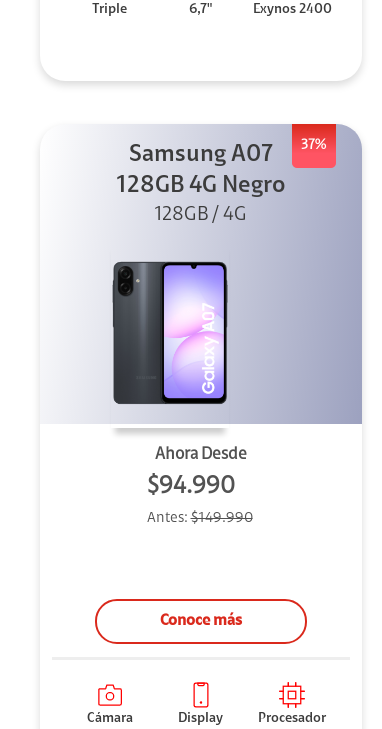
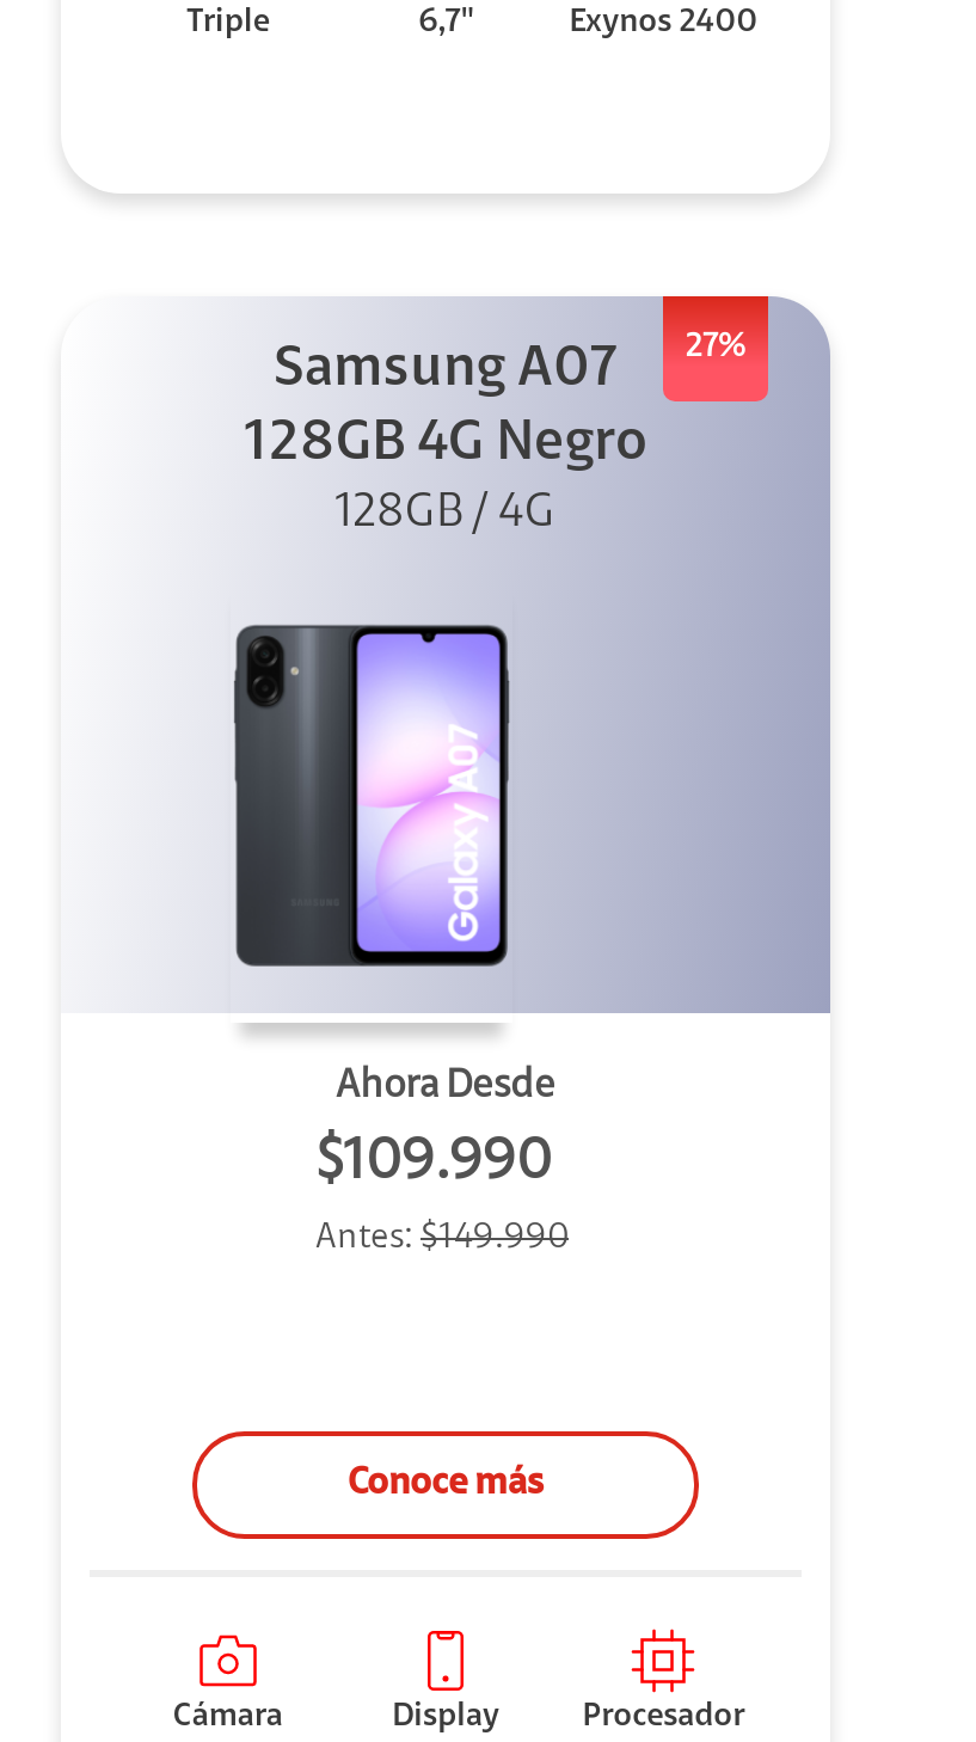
[301,139,326,153] 37% -> [685,333,745,366] 27%
[146,475,234,499] $94.990 -> [315,1136,552,1193] $109.990

